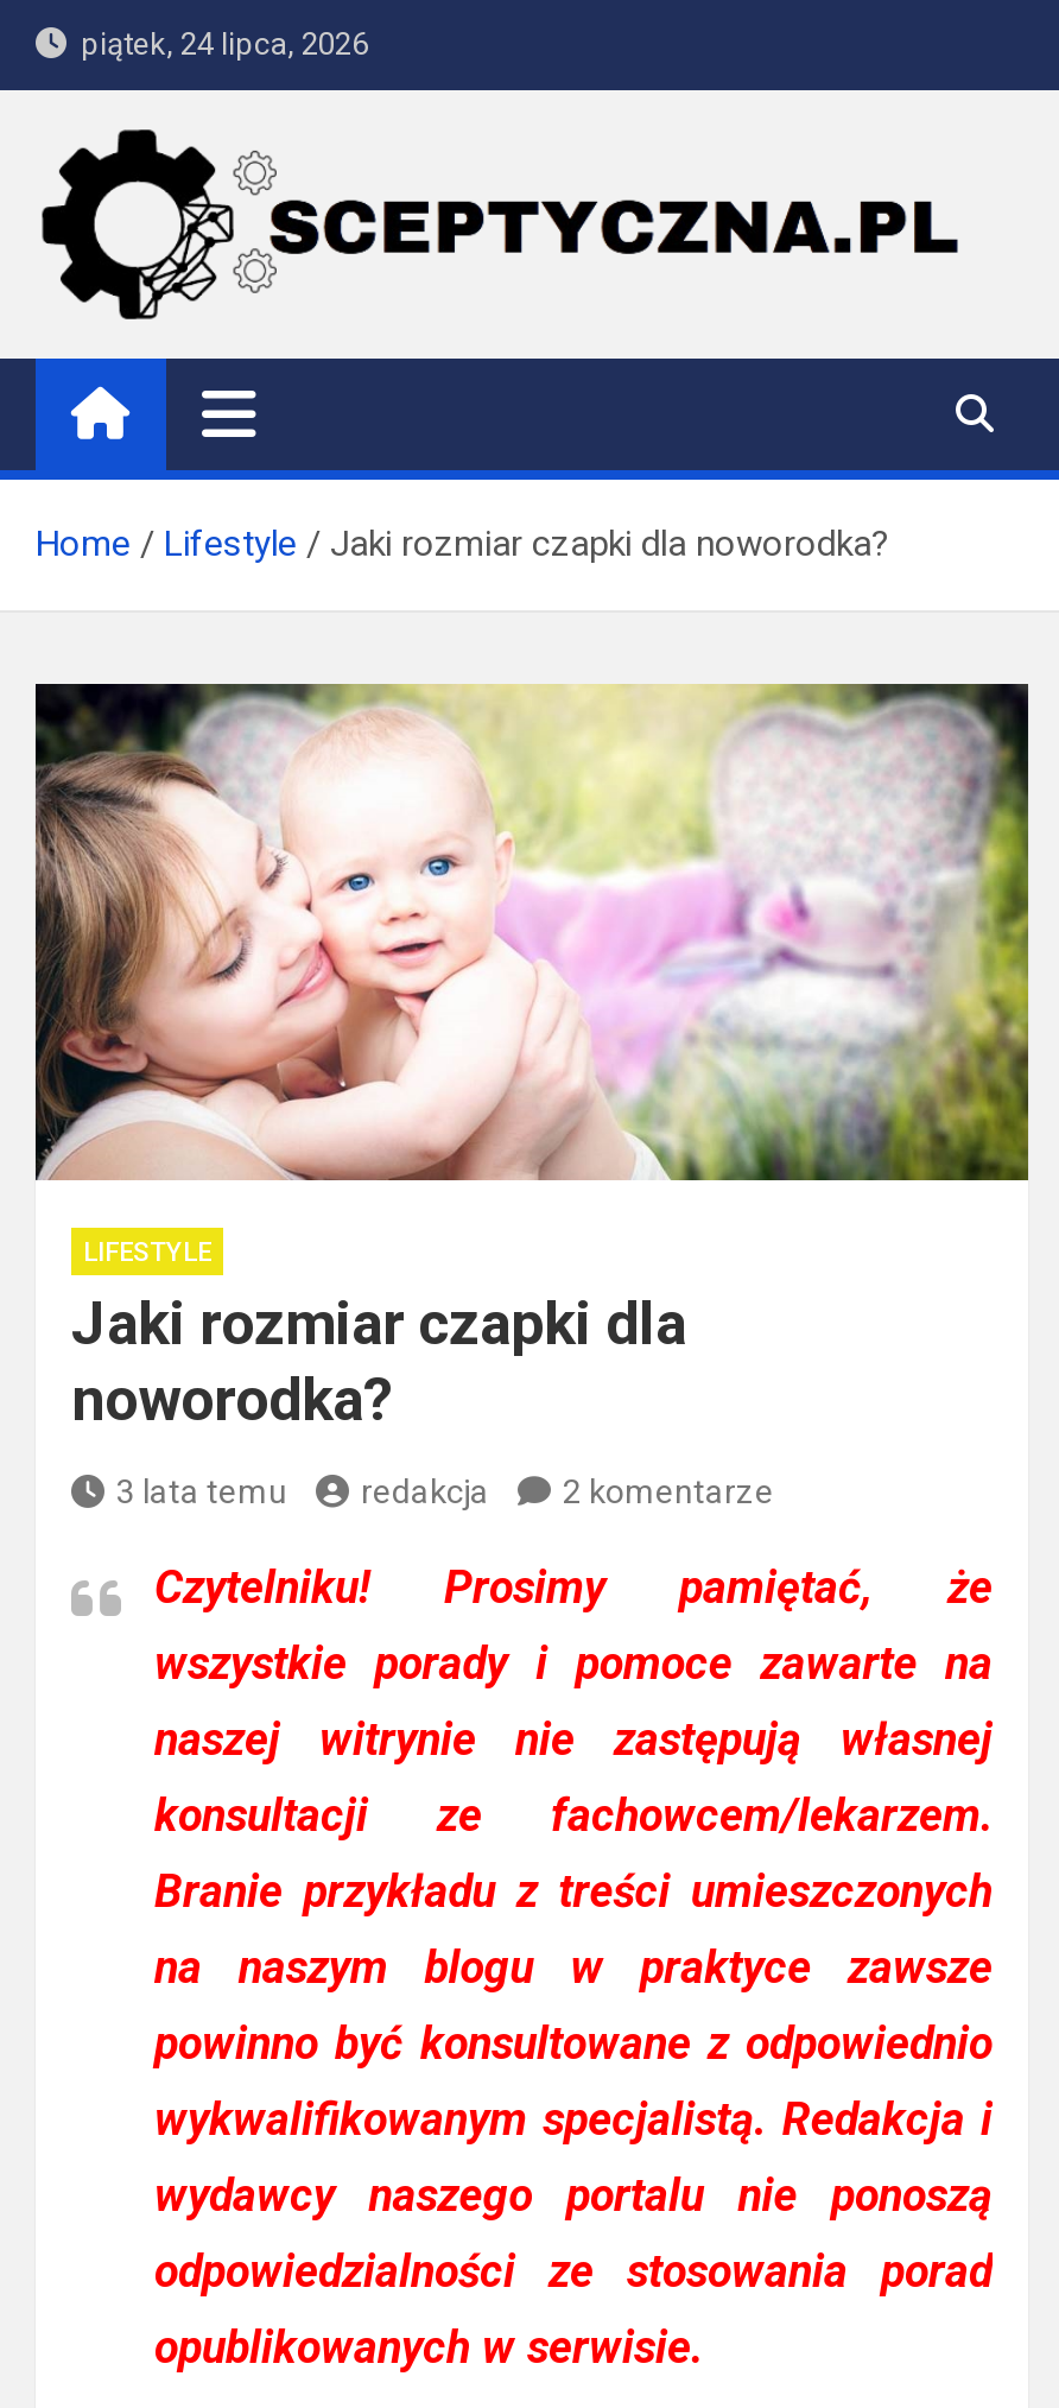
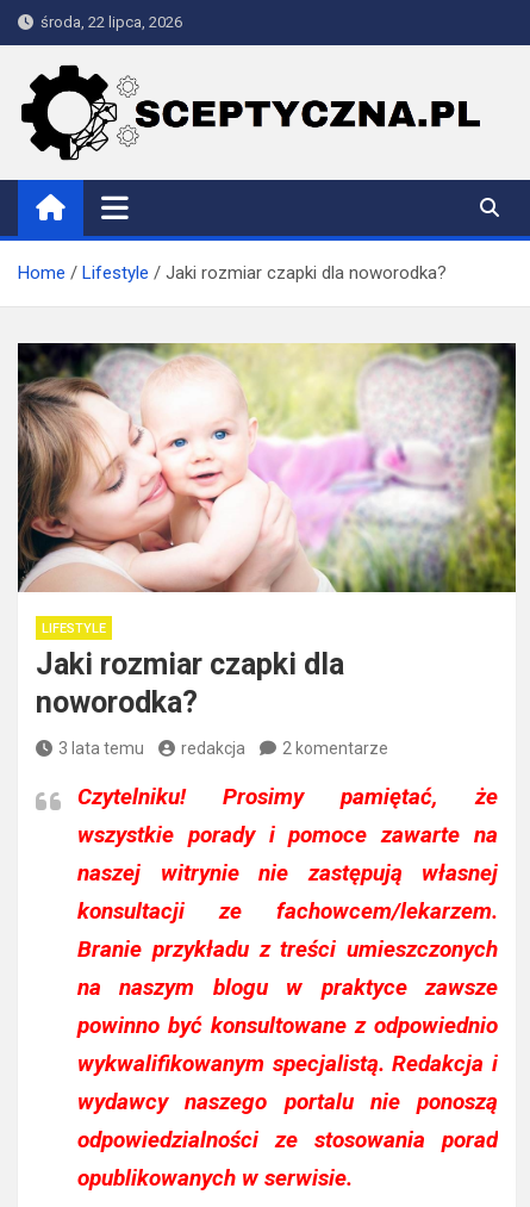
[66,26,368,62] piątek, 24 lipca, 2026 -> [33,13,182,31] środa, 22 lipca, 2026

